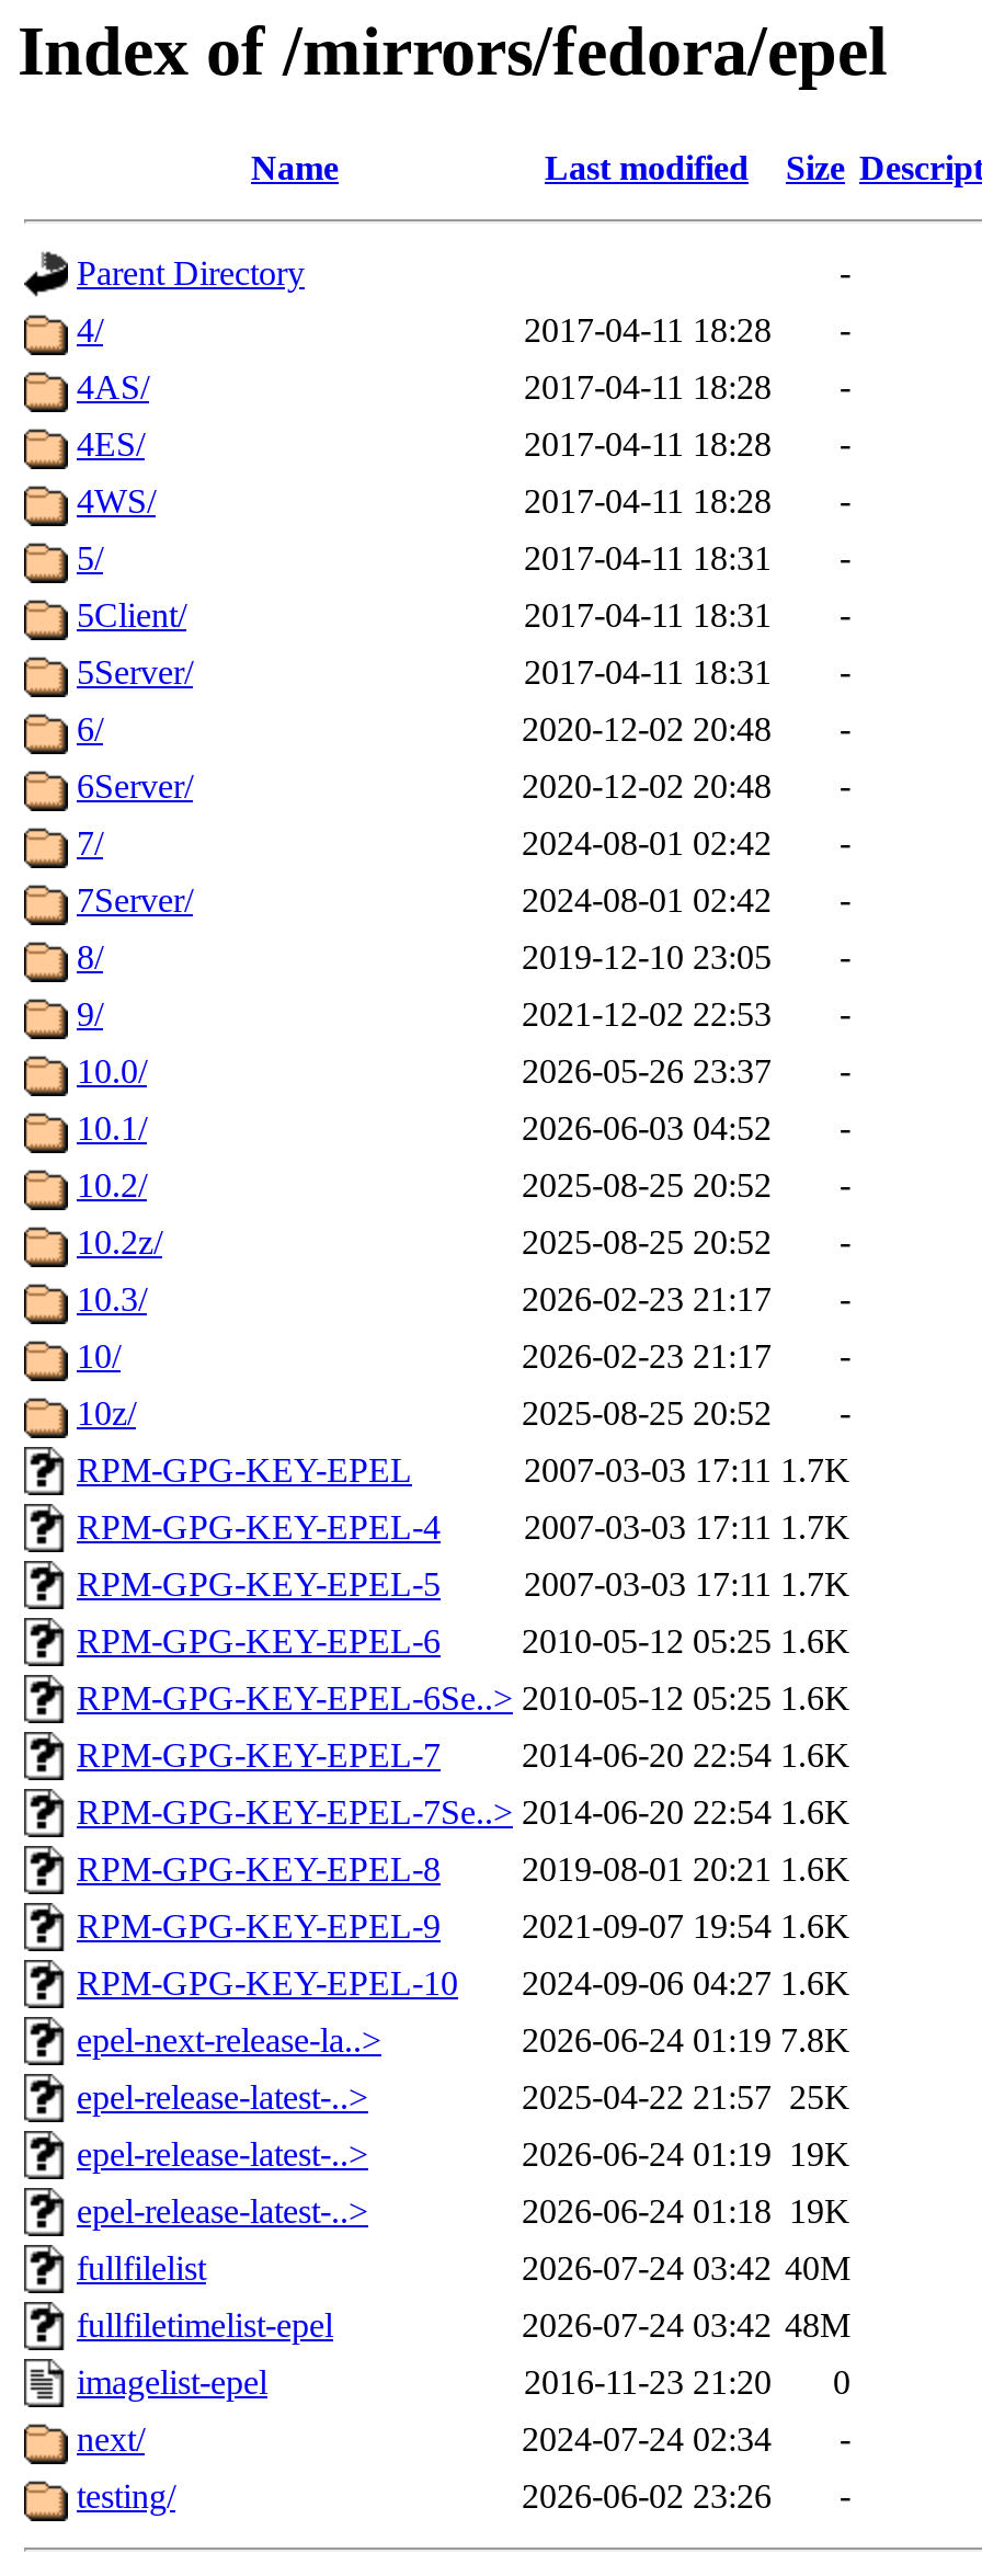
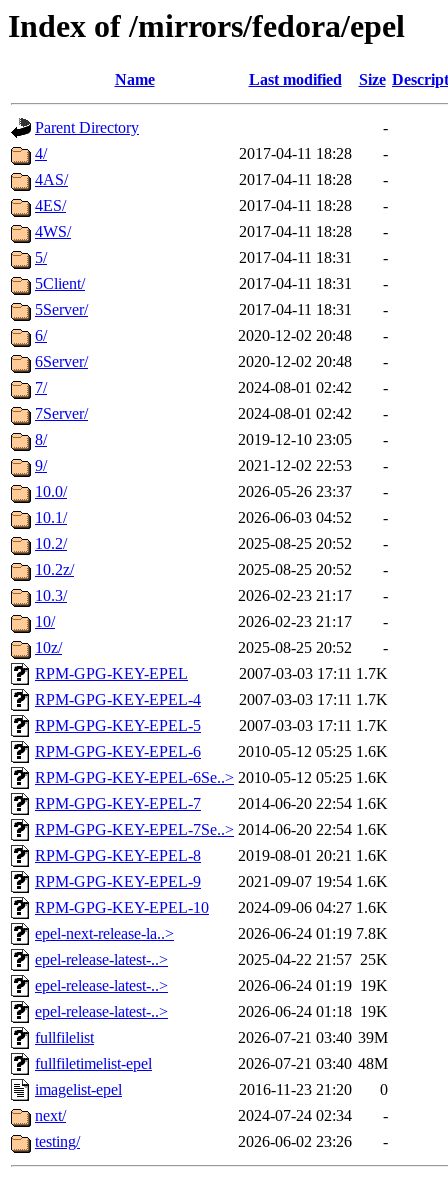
[522,2250,850,2287] 2026-07-24 03:42 40M -> [238,1029,388,1046] 2026-07-21 03:40 39M
[522,2307,850,2344] 2026-07-24 03:42 48M -> [238,1055,388,1072] 2026-07-21 03:40 48M

